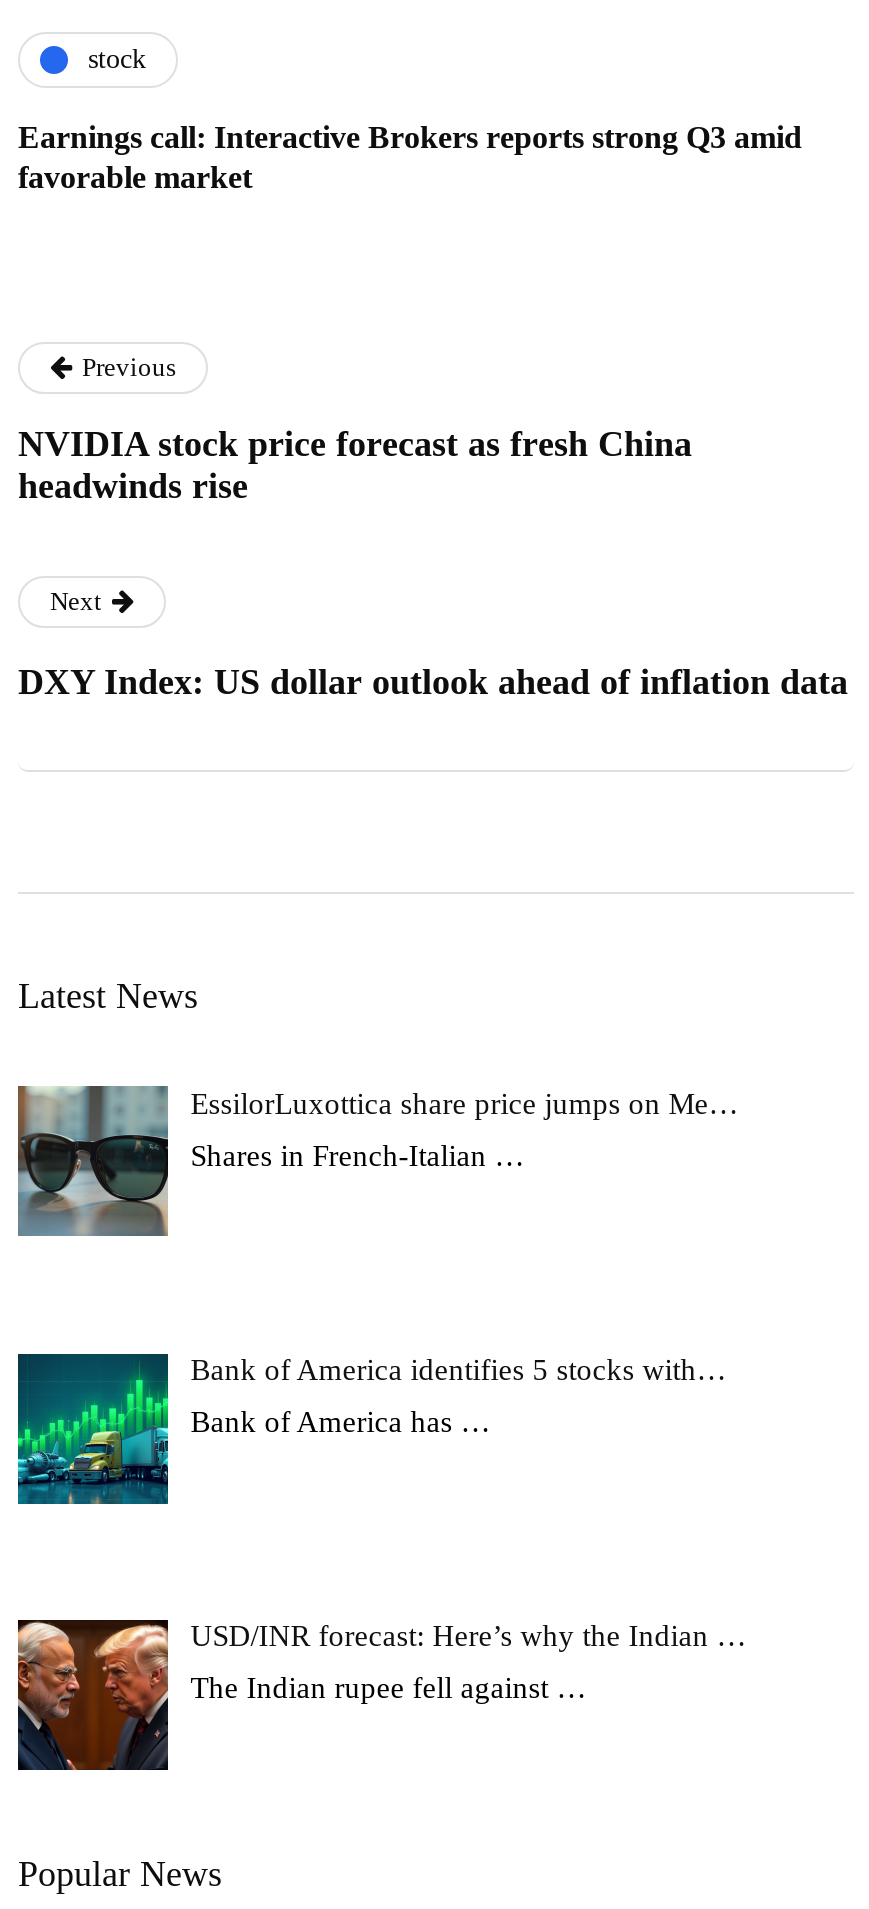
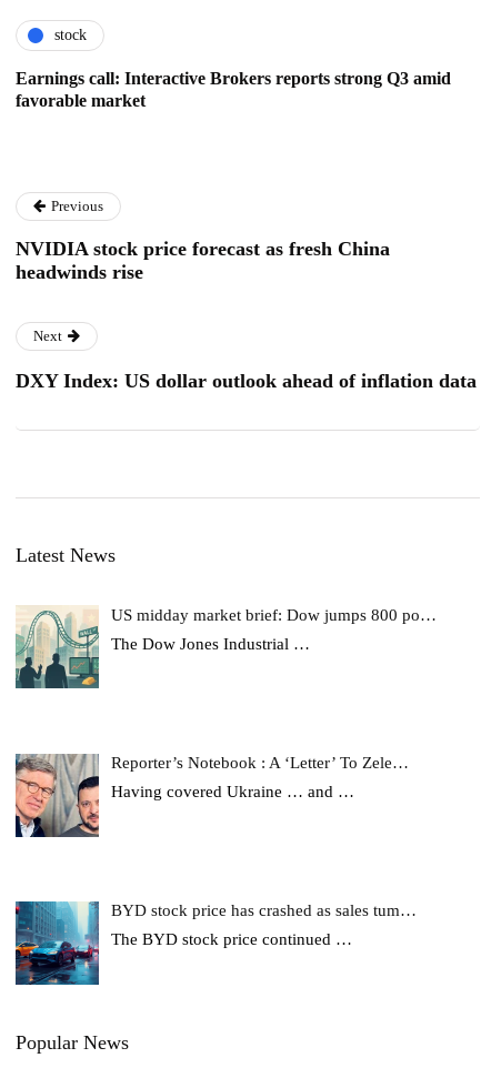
[16,1084,738,1236] [image] | EssilorLuxottica share price jumps on Me… -> [14,605,437,689] [image] | US midday market brief: Dow jumps 800 po…
[190,1140,524,1172] Shares in French-Italian … -> [111,635,310,653] The Dow Jones Industrial …
[16,1352,726,1506] [image] | Bank of America identifies 5 stocks with… -> [14,753,409,838] [image] | Reporter’s Notebook : A ‘Letter’ To Zele…
[190,1406,490,1438] Bank of America has … -> [111,783,355,801] Having covered Ukraine … and …
[16,1618,746,1772] [image] | USD/INR forecast: Here’s why the Indian … -> [14,900,417,986] [image] | BYD stock price has crashed as sales tum…
[190,1673,586,1705] The Indian rupee fell against … -> [111,931,352,948] The BYD stock price continued …

